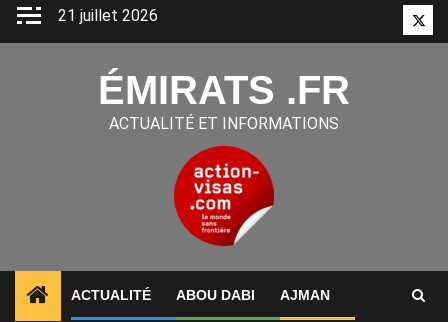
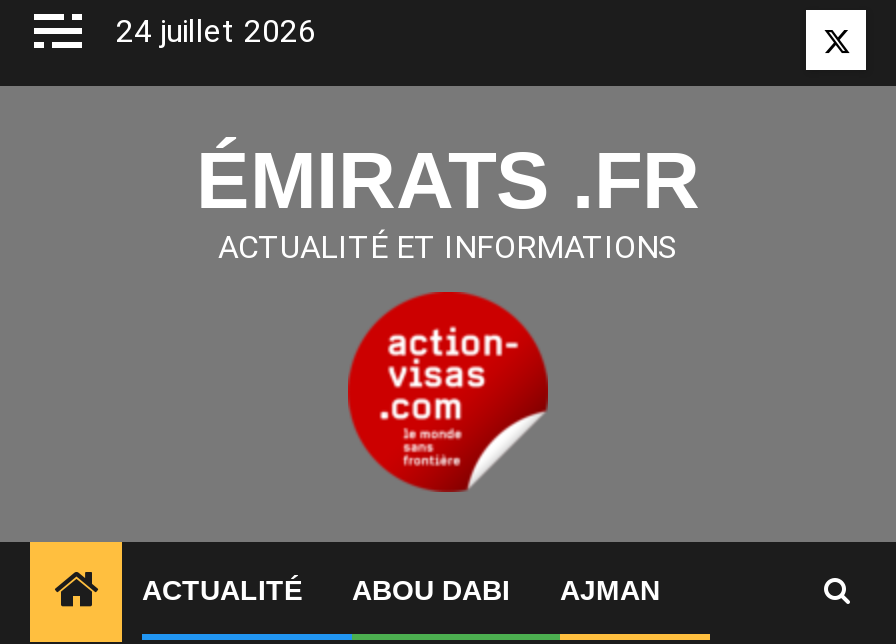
[58,6,158,25] 21 juillet 2026 -> [116,12,316,50] 24 juillet 2026

